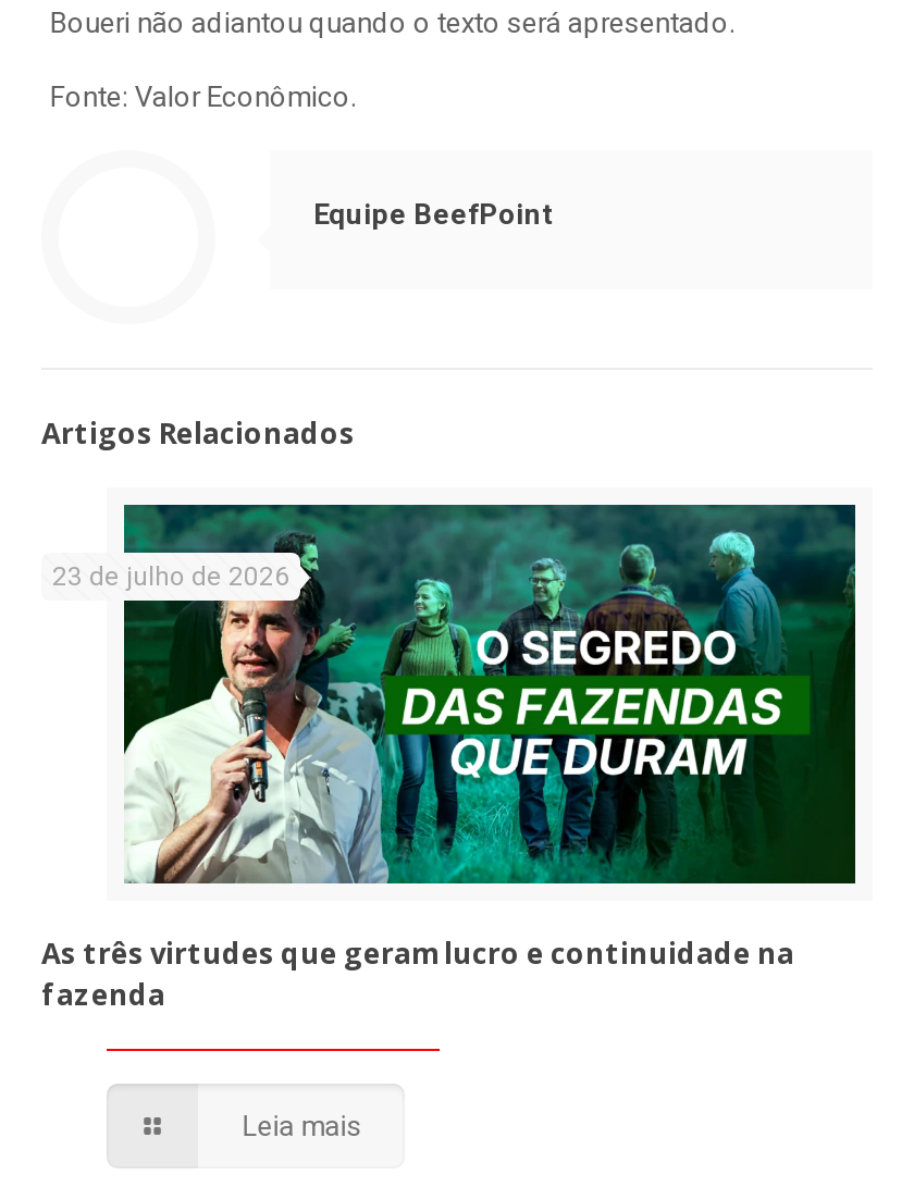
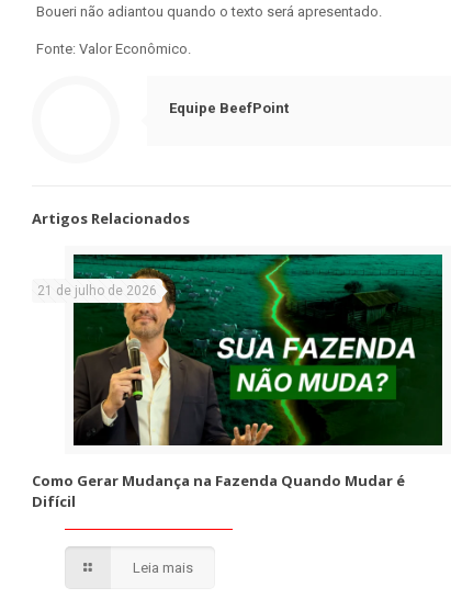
[52,505,855,886] [image] | 23 de julho de 2026 -> [37,255,442,447] [image] | 21 de julho de 2026
[41,933,794,1014] As três virtudes que geram lucro e continuidade na | fazenda -> [32,471,405,511] Como Gerar Mudança na Fazenda Quando Mudar é | Difícil

